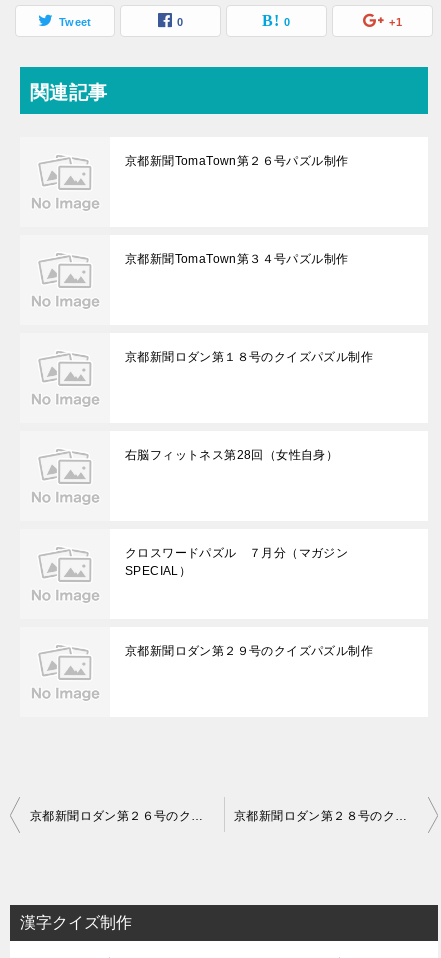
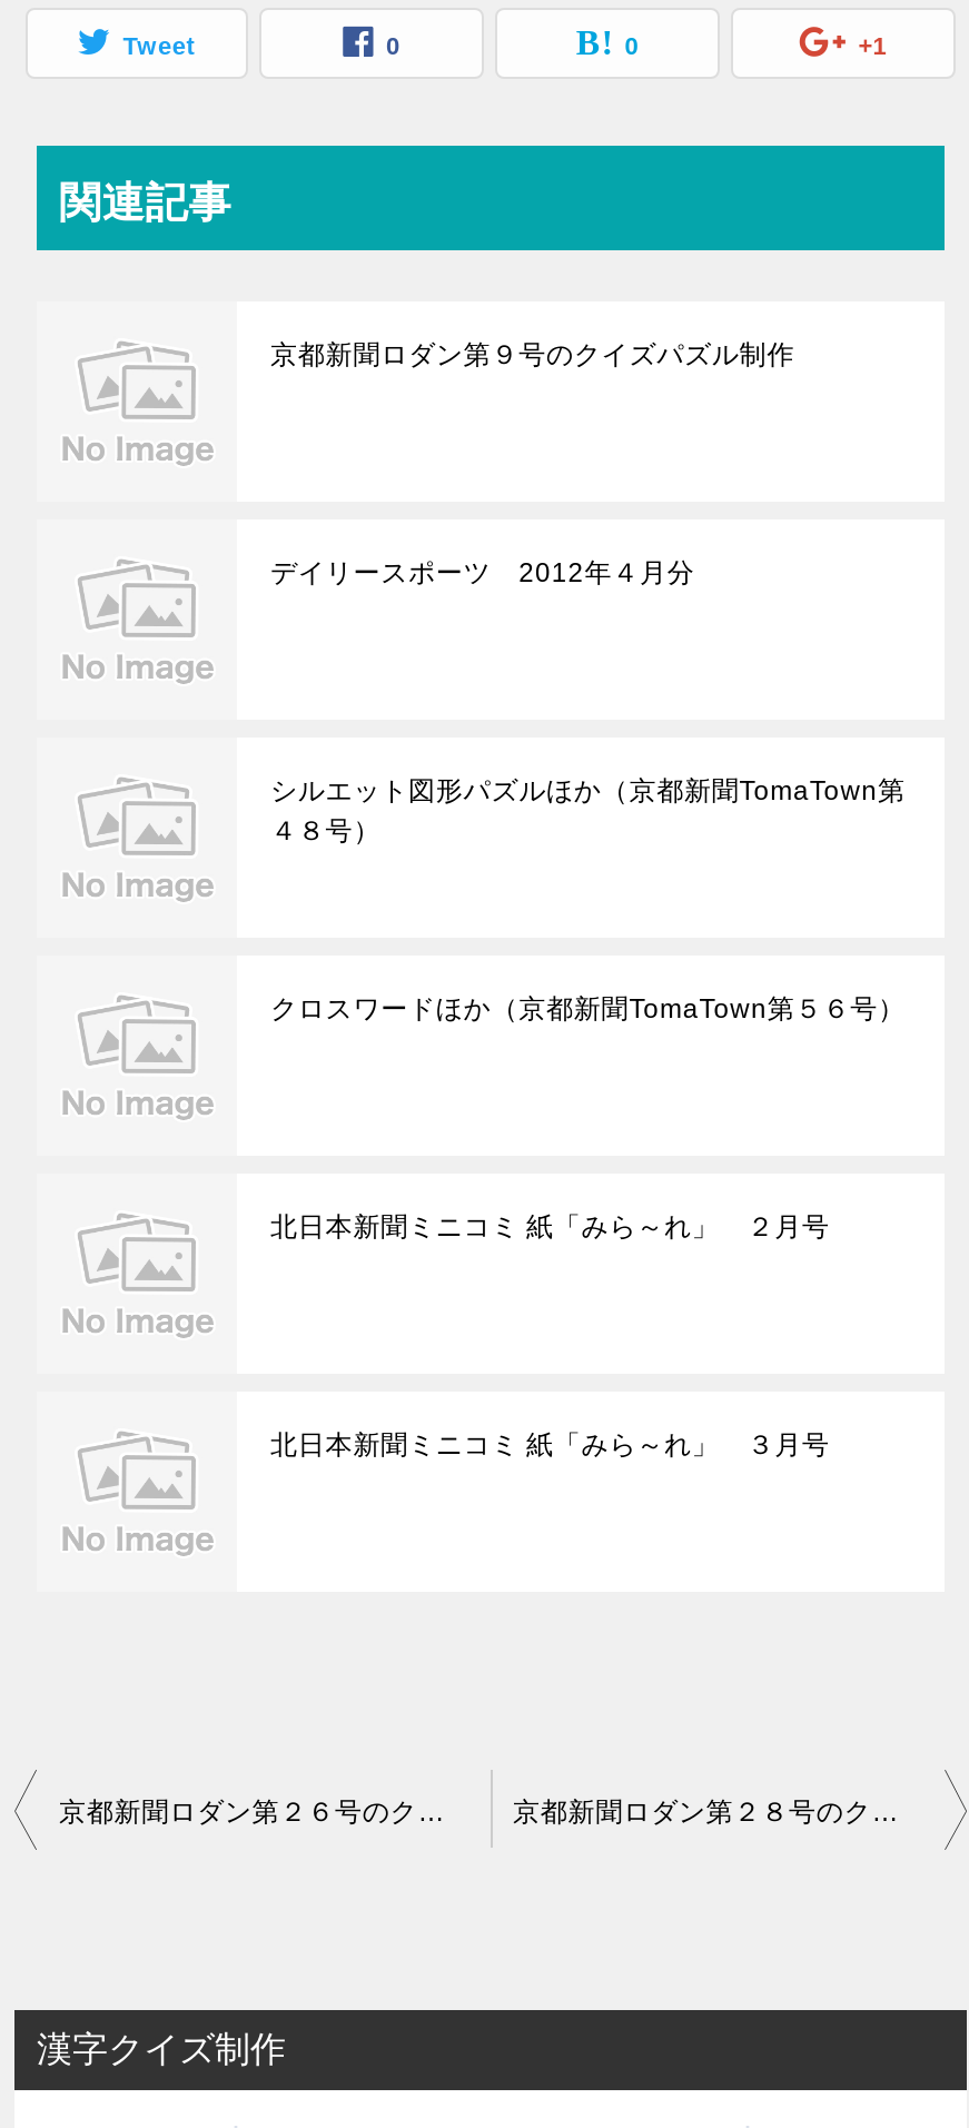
[125,154,348,168] 京都新聞TomaTown第２６号パズル制作 -> [270,339,795,370] 京都新聞ロダン第９号のクイズパズル制作
[125,252,348,266] 京都新聞TomaTown第３４号パズル制作 -> [270,557,695,588] デイリースポーツ 2012年４月分
[125,350,373,364] 京都新聞ロダン第１８号のクイズパズル制作 -> [270,775,905,847] シルエット図形パズルほか（京都新聞TomaTown第 | ４８号）
[125,448,338,462] 右脳フィットネス第28回（女性自身） -> [270,993,905,1025] クロスワードほか（京都新聞TomaTown第５６号）
[125,546,348,578] クロスワードパズル ７月分（マガジン | SPECIAL） -> [270,1211,830,1243] 北日本新聞ミニコミ 紙「みら～れ」 ２月号
[125,644,373,658] 京都新聞ロダン第２９号のクイズパズル制作 -> [270,1429,830,1461] 北日本新聞ミニコミ 紙「みら～れ」 ３月号

